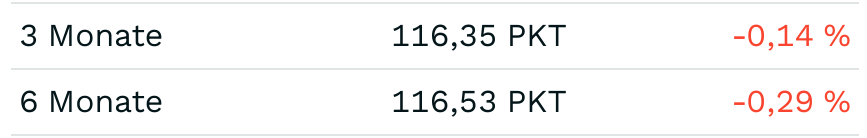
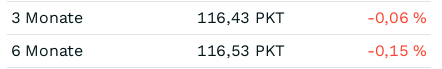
[391,16,567,54] 116,35 PKT -> [197,8,285,27] 116,43 PKT
[731,16,851,54] -0,14% -> [367,8,427,27] -0,06%
[731,82,851,120] -0,29% -> [367,41,427,60] -0,15%

